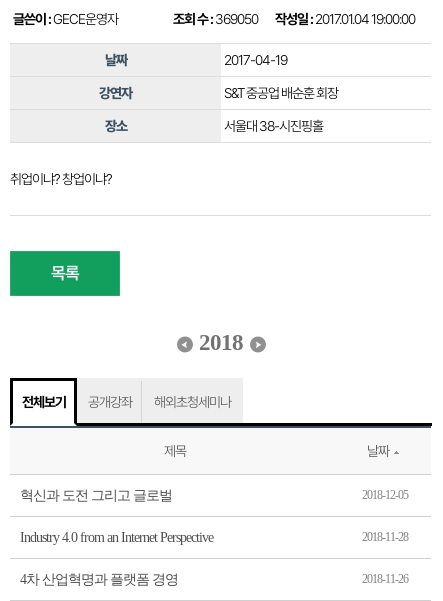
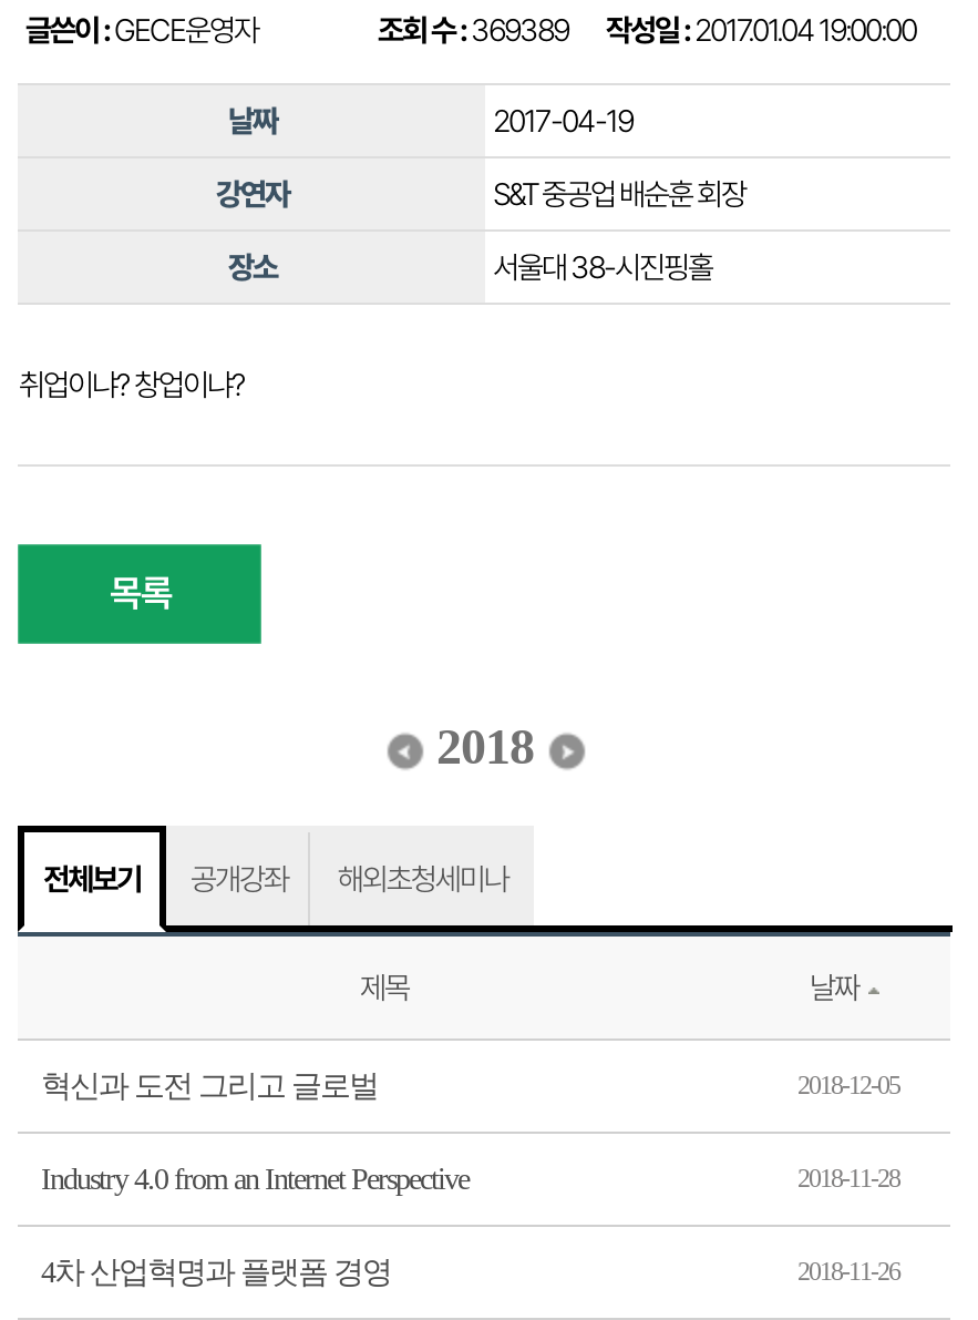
[173,11,415,27] 조회 수 : 369050 작성일 : 2017.01.04 19:00:00 -> [377,12,916,48] 조회 수 : 369389 작성일 : 2017.01.04 19:00:00

